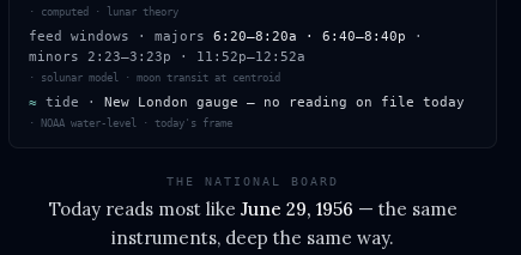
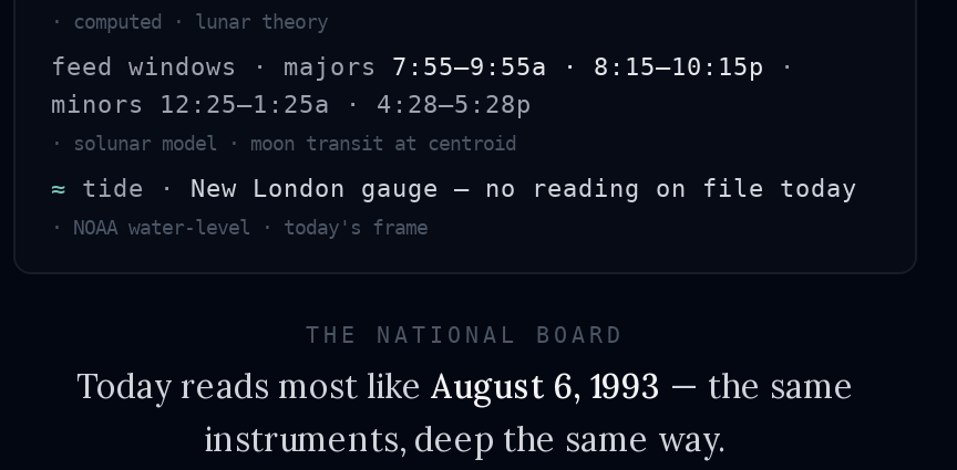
[29,29,423,44] feed windows · majors 6:20–8:20a · 6:40–8:40p · -> [51,53,795,82] feed windows · majors 7:55–9:55a · 8:15–10:15p ·
[29,49,305,65] minors 2:23–3:23p · 11:52p–12:52a -> [51,91,532,119] minors 12:25–1:25a · 4:28–5:28p
[49,198,457,220] Today reads most like June 29, 1956 — the same -> [76,365,854,407] Today reads most like August 6, 1993 — the same

